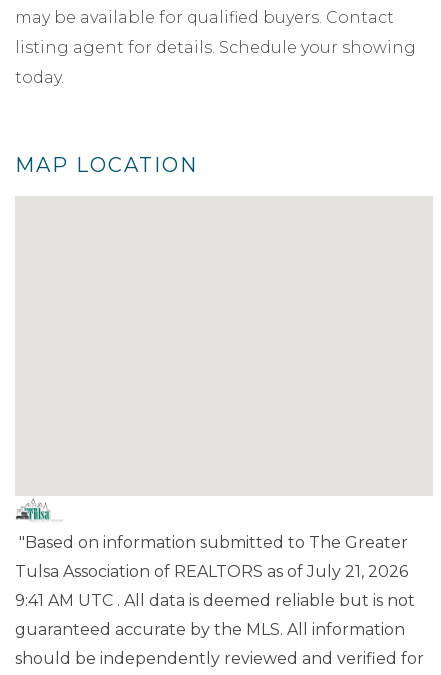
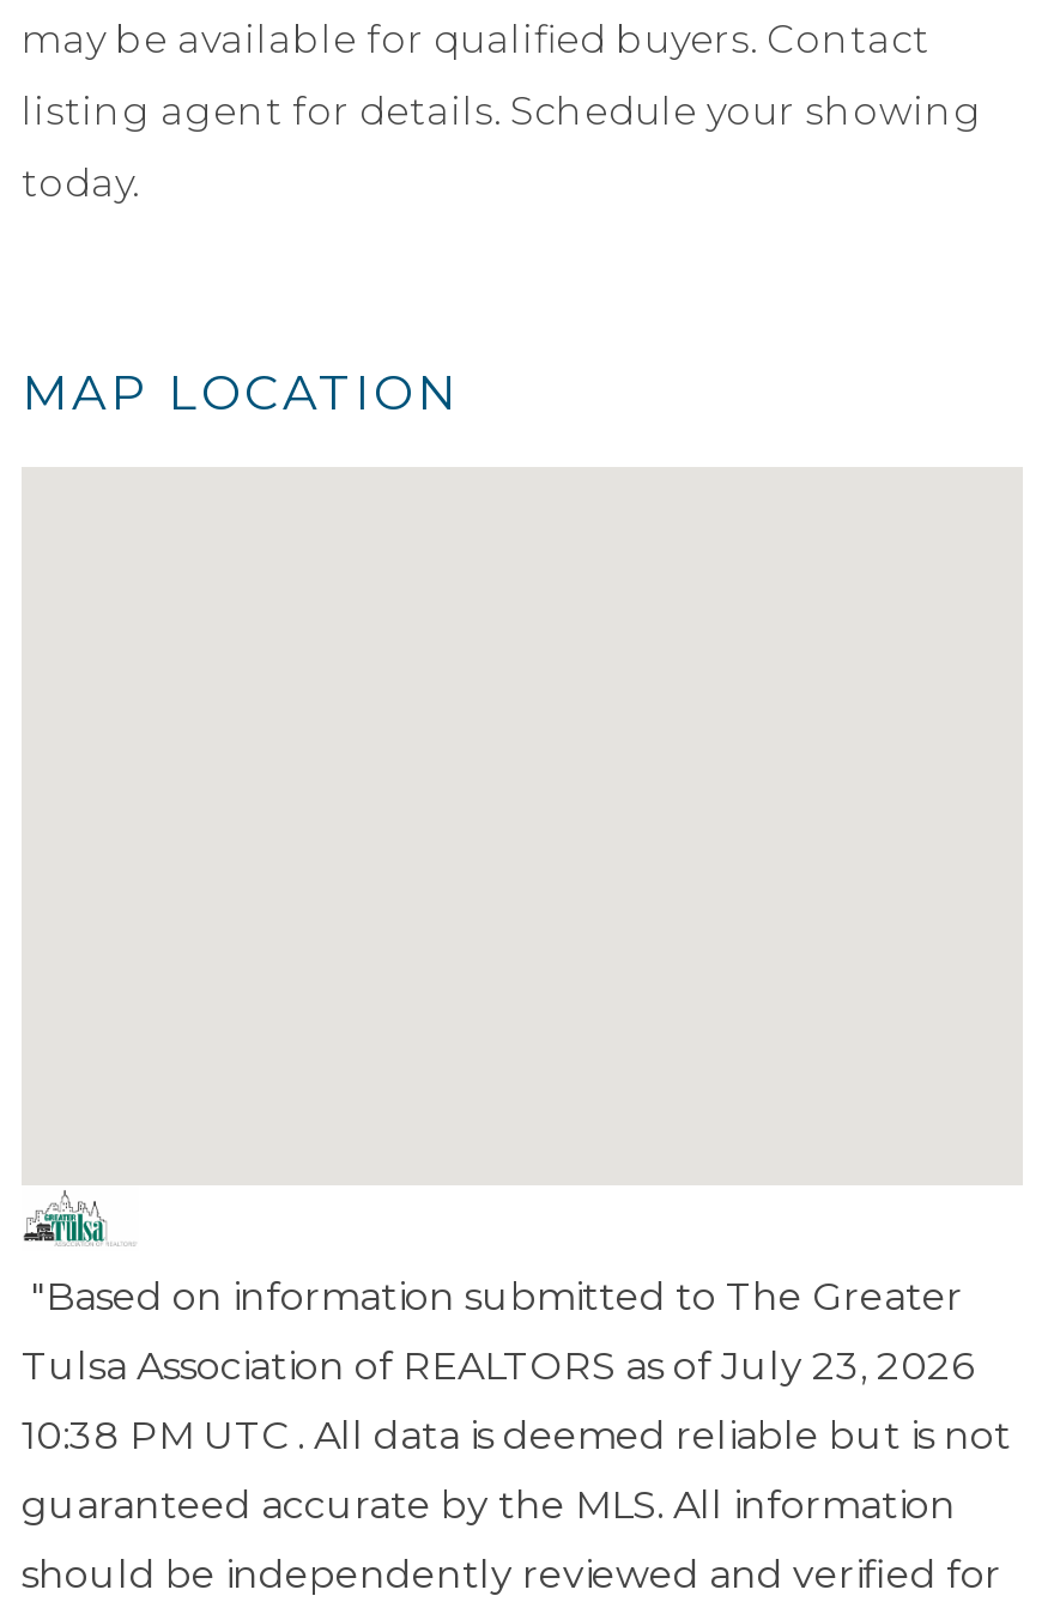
[15,562,408,581] Tulsa Association of REALTORS as of July 21, 2026 -> [22,1342,973,1388] Tulsa Association of REALTORS as of July 23, 2026
[15,591,415,610] 9:41 AM UTC . All data is deemed reliable but is not -> [22,1412,1011,1457] 10:38 PM UTC . All data is deemed reliable but is not

